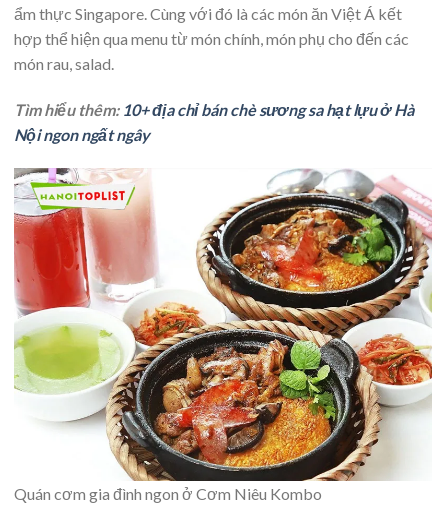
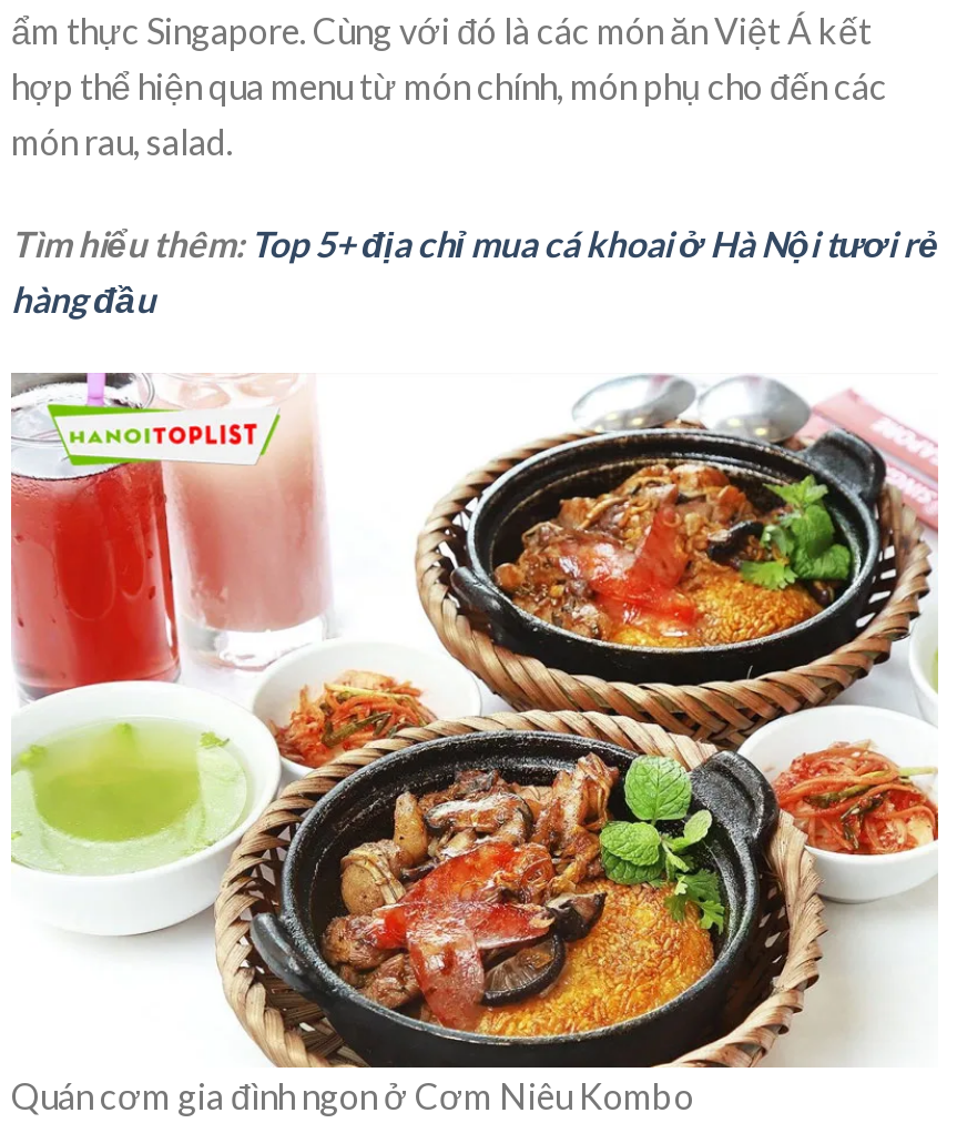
[14,100,414,144] Tìm hiểu thêm: 10+ địa chỉ bán chè sương sa hạt lựu ở Hà | Nội ngon ngất ngây -> [11,221,938,319] Tìm hiểu thêm: Top 5+ địa chỉ mua cá khoai ở Hà Nội tươi rẻ | hàng đầu

